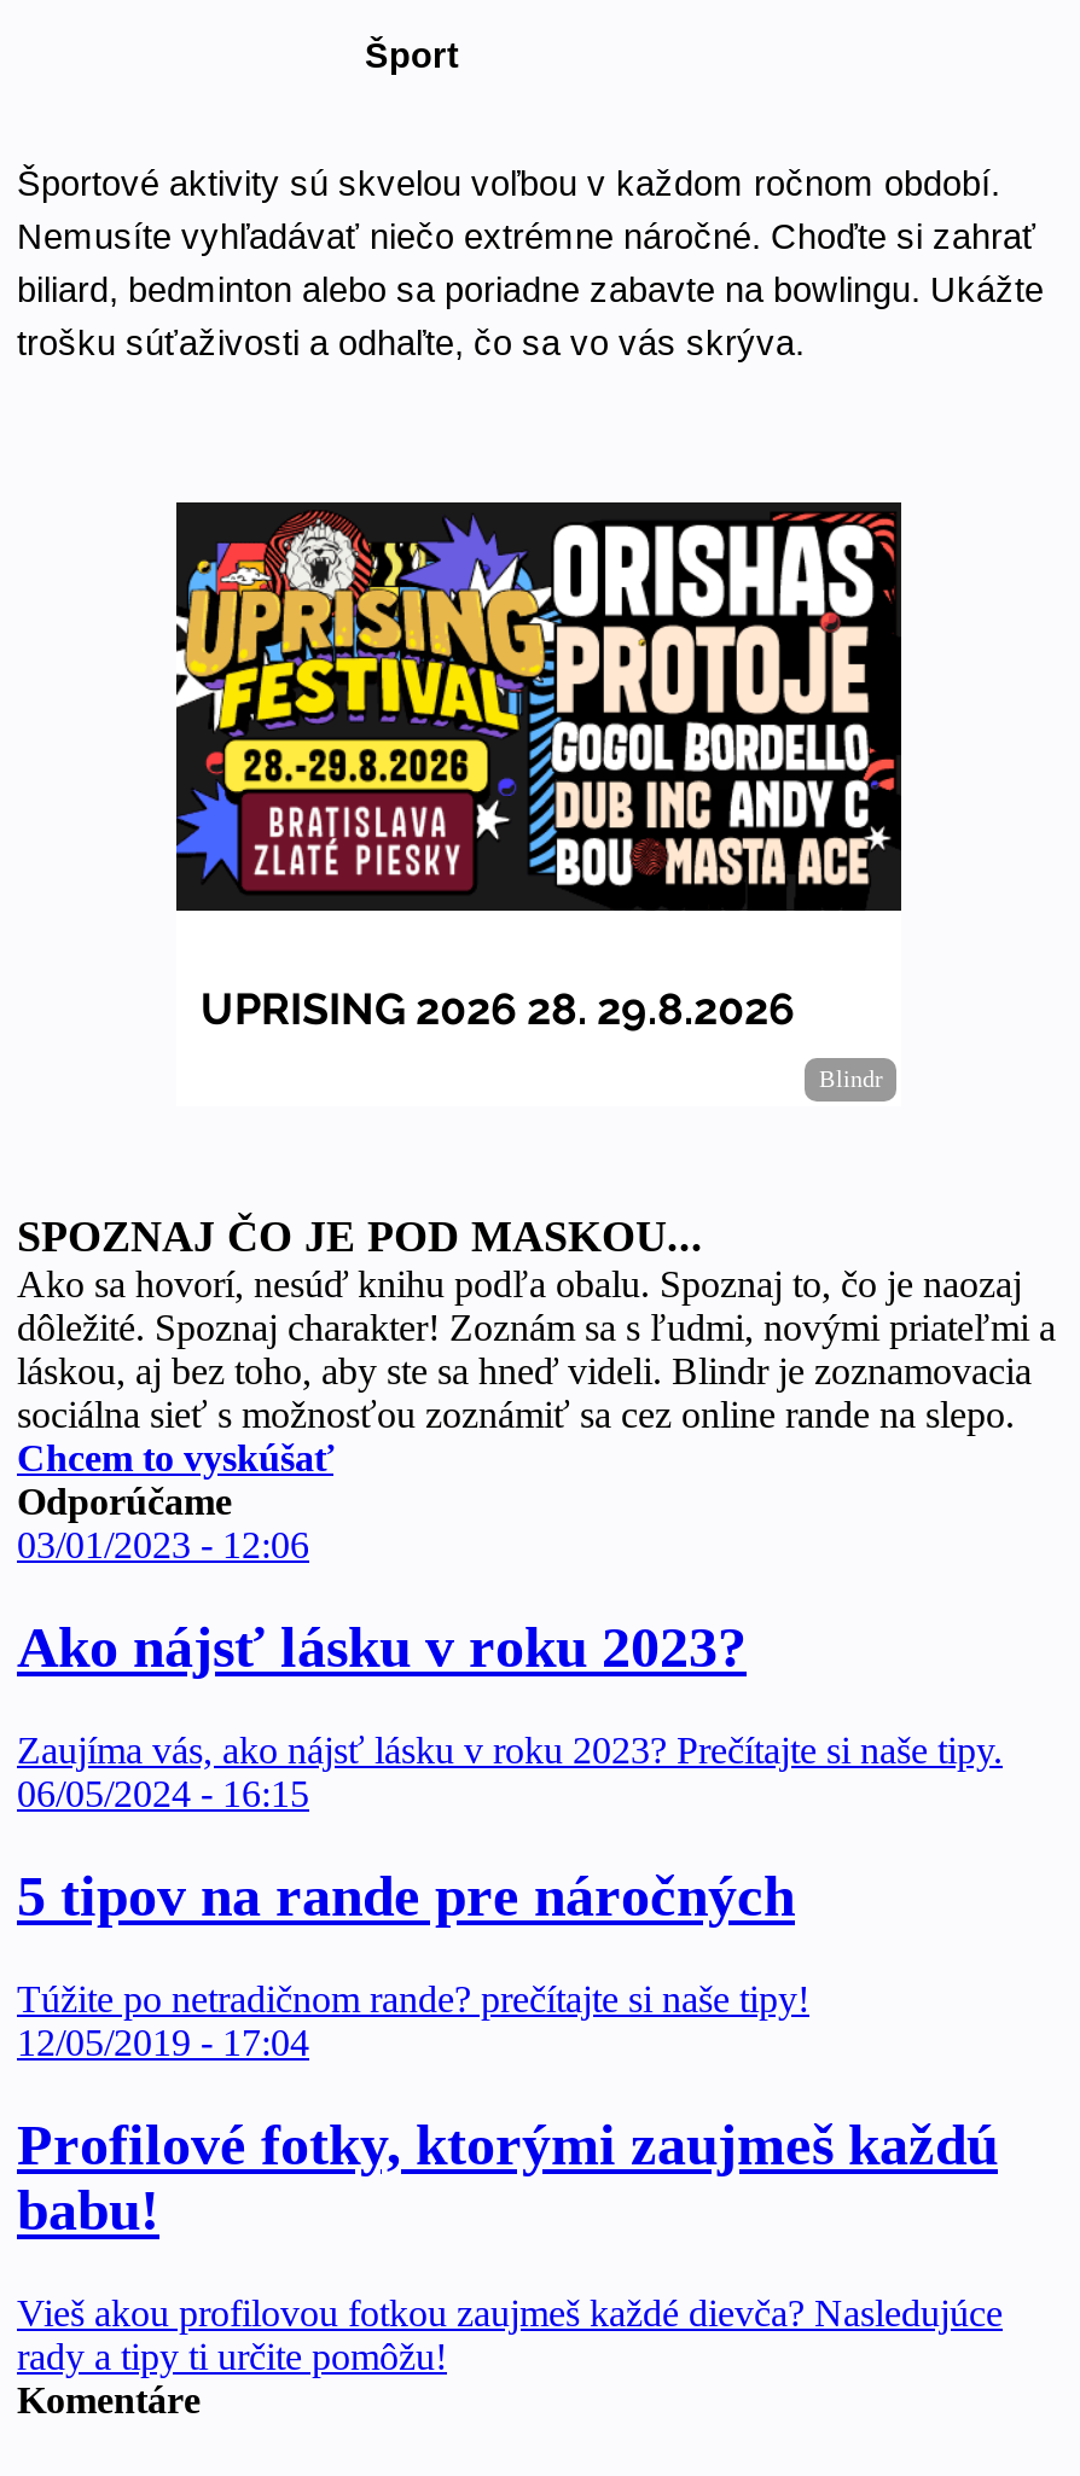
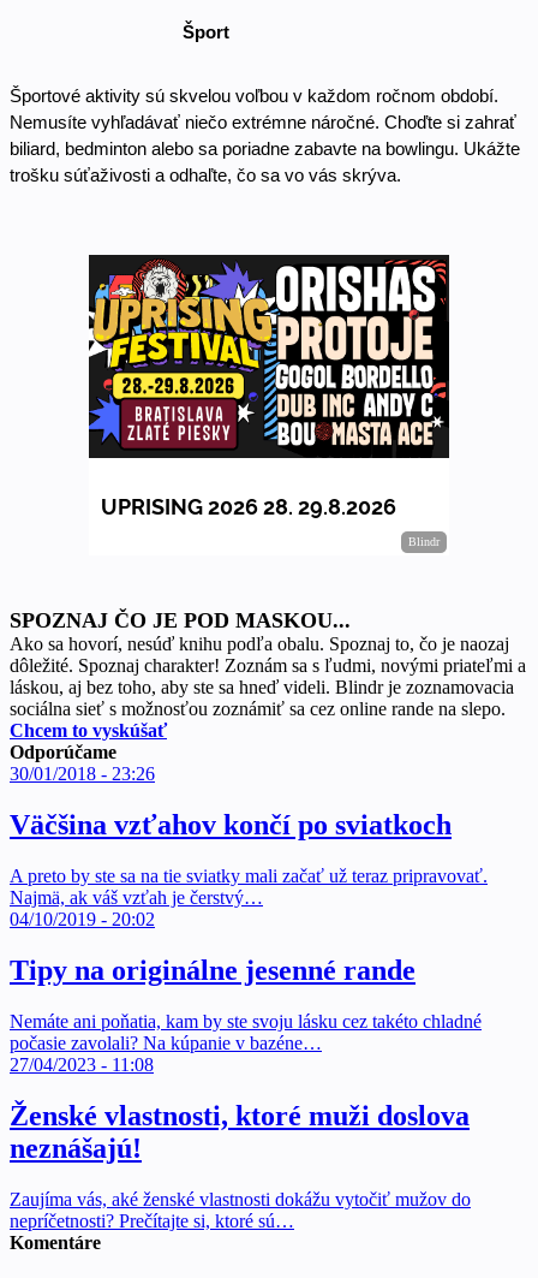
[17,1525,309,1566] 03/01/2023 - 12:06 -> [10,764,155,784] 30/01/2018 - 23:26
[17,1617,747,1680] Ako nájsť lásku v roku 2023? -> [10,809,452,841] Väčšina vzťahov končí po sviatkoch
[17,1730,1003,1815] Zaujíma vás, ako nájsť lásku v roku 2023? Prečítajte si naše tipy. | 06/05/2024 - 16:15 -> [10,866,488,930] A preto by ste sa na tie sviatky mali začať už teraz pripravovať. | Najmä, ak váš vzťah je čerstvý… | 04/10/2019 - 20:02
[17,1865,795,1928] 5 tipov na rande pre náročných -> [10,955,416,986] Tipy na originálne jesenné rande
[17,1978,809,2063] Túžite po netradičnom rande? prečítajte si naše tipy! | 12/05/2019 - 17:04 -> [10,1011,482,1075] Nemáte ani poňatia, kam by ste svoju lásku cez takéto chladné | počasie zavolali? Na kúpanie v bazéne… | 27/04/2023 - 11:08
[17,2114,998,2242] Profilové fotky, ktorými zaujmeš každú | babu! -> [10,1100,470,1164] Ženské vlastnosti, ktoré muži doslova | neznášajú!
[17,2292,1003,2377] Vieš akou profilovou fotkou zaujmeš každé dievča? Nasledujúce | rady a tipy ti určite pomôžu! -> [10,1189,471,1231] Zaujíma vás, aké ženské vlastnosti dokážu vytočiť mužov do | nepríčetnosti? Prečítajte si, ktoré sú…

